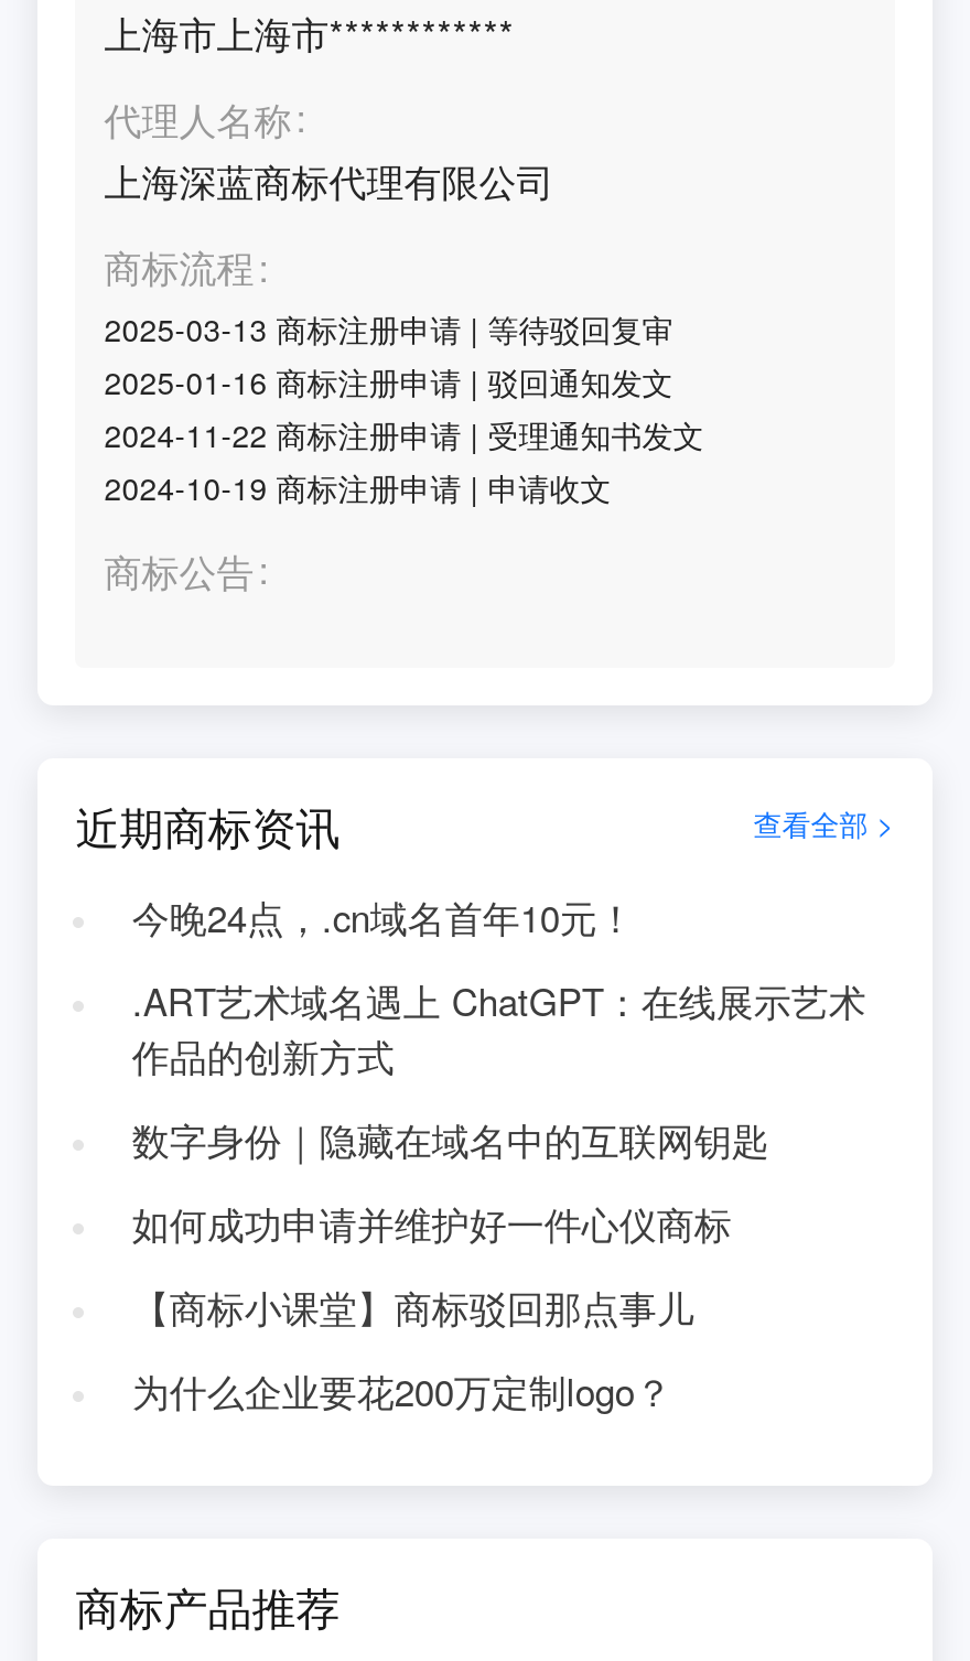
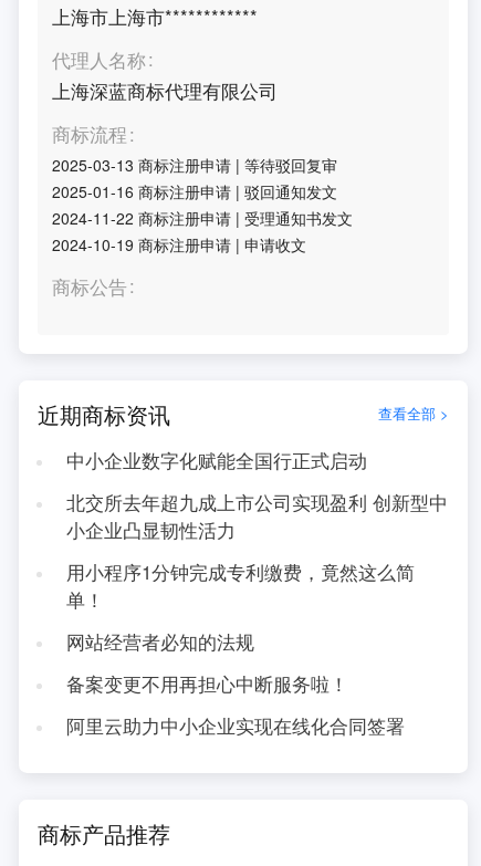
[132,891,634,943] 今晚24点，.cn域名首年10元！ -> [66,447,367,473] 中小企业数字化赋能全国行正式启动
[132,974,866,1082] .ART艺术域名遇上 ChatGPT：在线展示艺术 | 作品的创新方式 -> [66,489,448,543] 北交所去年超九成上市公司实现盈利 创新型中 | 小企业凸显韧性活力
[132,1113,769,1166] 数字身份｜隐藏在域名中的互联网钥匙 -> [66,559,414,613] 用小程序1分钟完成专利缴费，竟然这么简 | 单！
[132,1197,731,1250] 如何成功申请并维护好一件心仪商标 -> [66,628,254,655] 网站经营者必知的法规
[132,1281,694,1333] 【商标小课堂】商标驳回那点事儿 -> [66,670,348,697] 备案变更不用再担心中断服务啦！
[132,1364,672,1417] 为什么企业要花200万定制logo？ -> [66,712,404,739] 阿里云助力中小企业实现在线化合同签署

